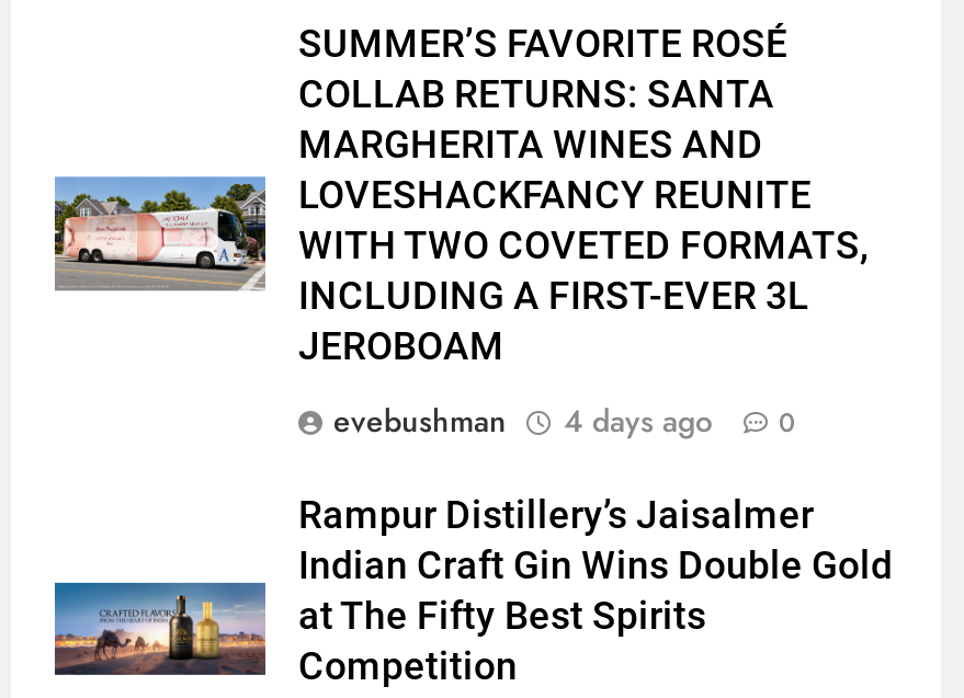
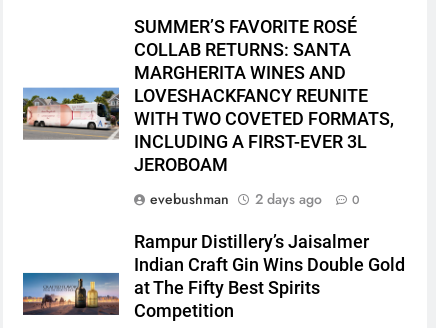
[333,399,796,443] evebushman 4 days ago 0 -> [150,189,360,209] evebushman 2 days ago 0

